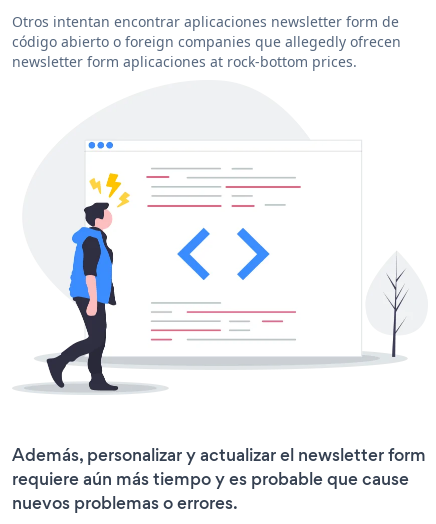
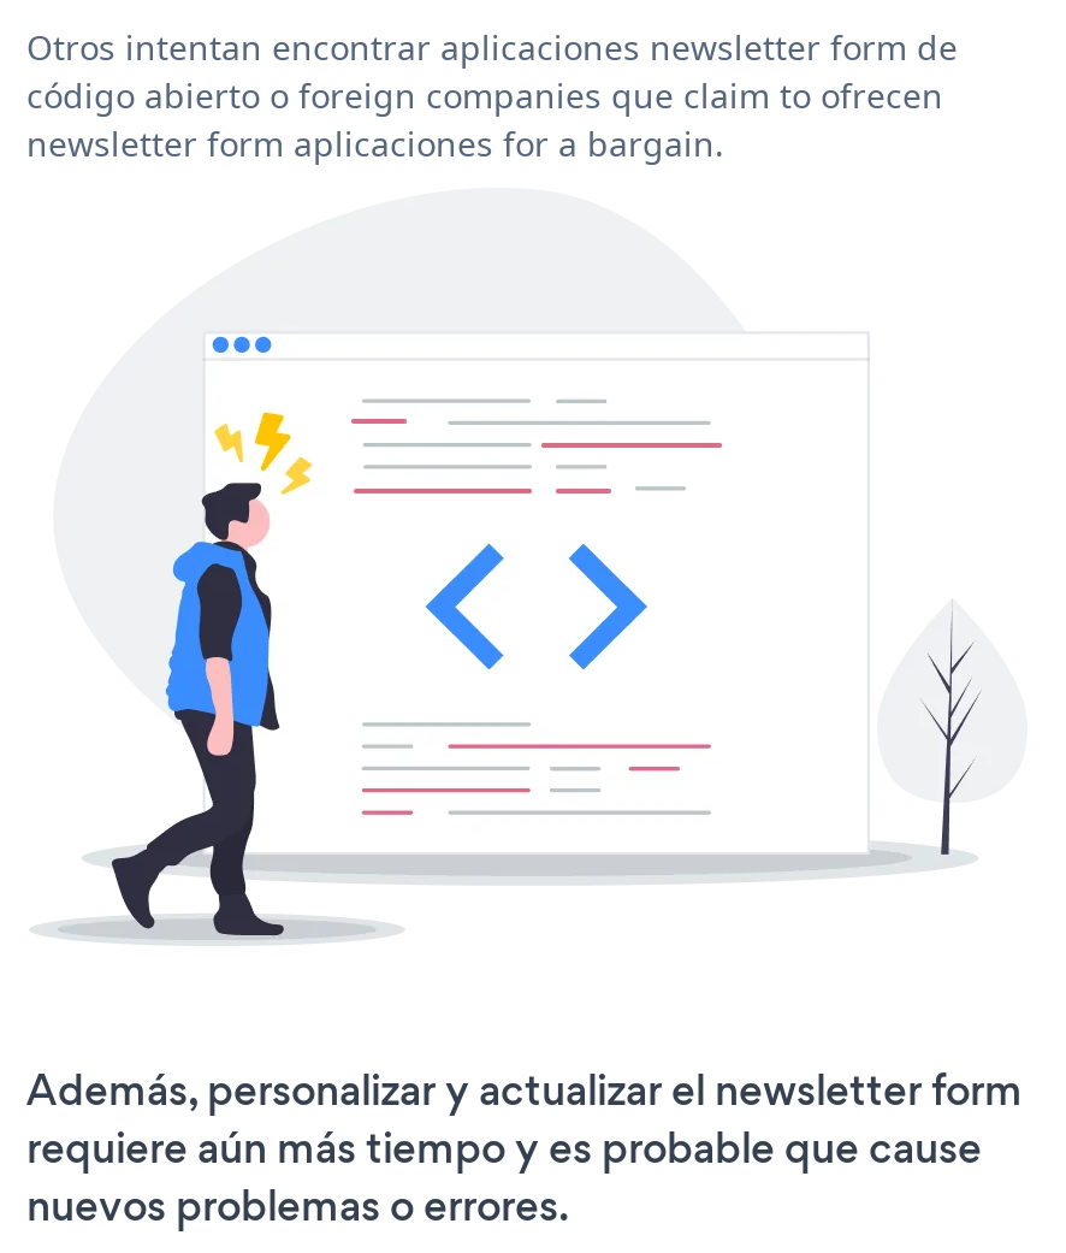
[12,32,401,71] código abierto o foreign companies que allegedly ofrecen | newsletter form aplicaciones at rock-bottom prices. -> [26,71,943,165] código abierto o foreign companies que claim to ofrecen | newsletter form aplicaciones for a bargain.

